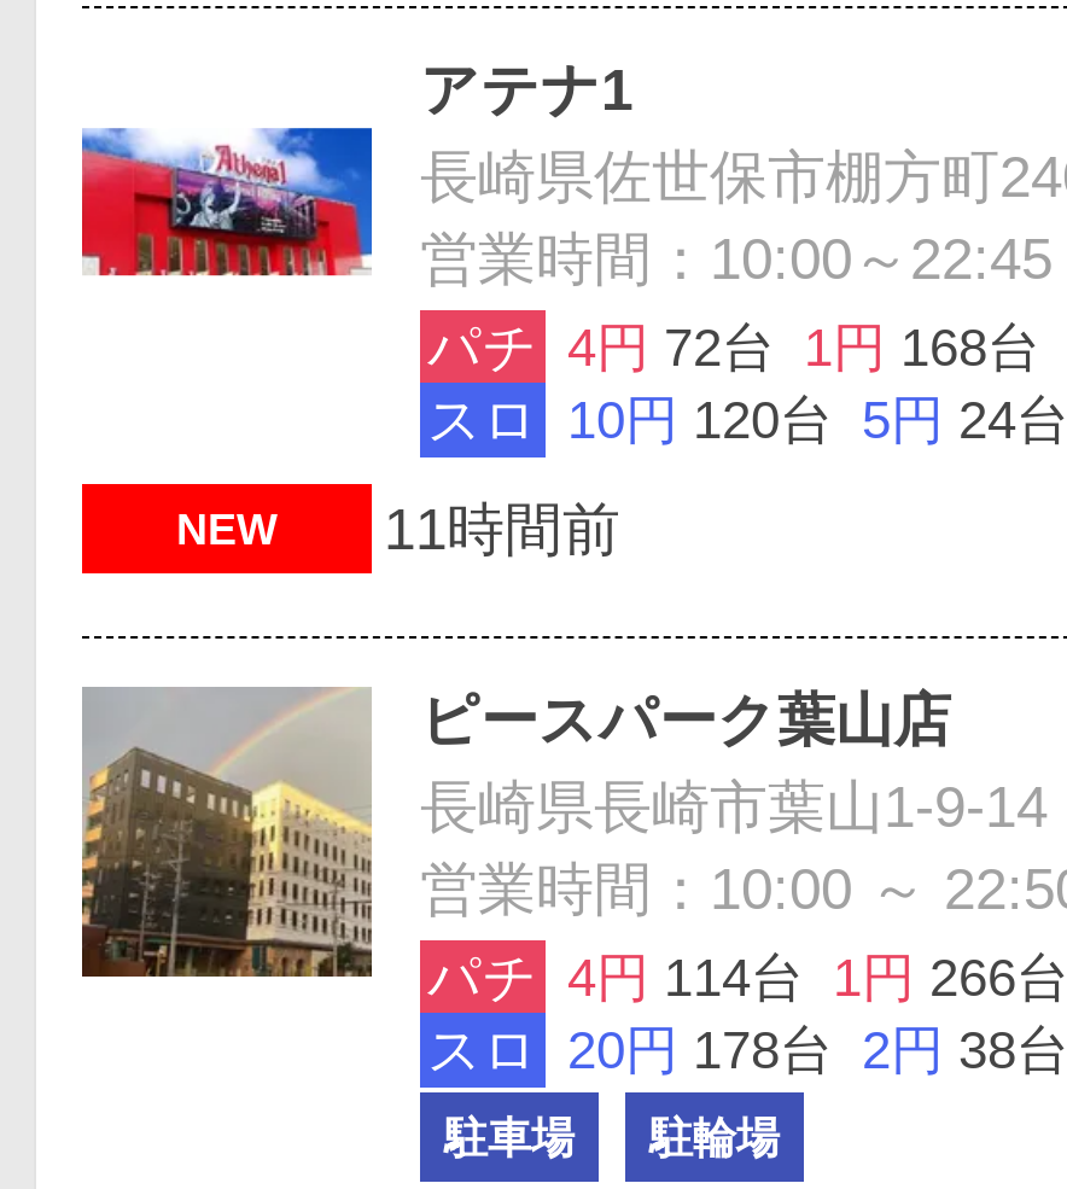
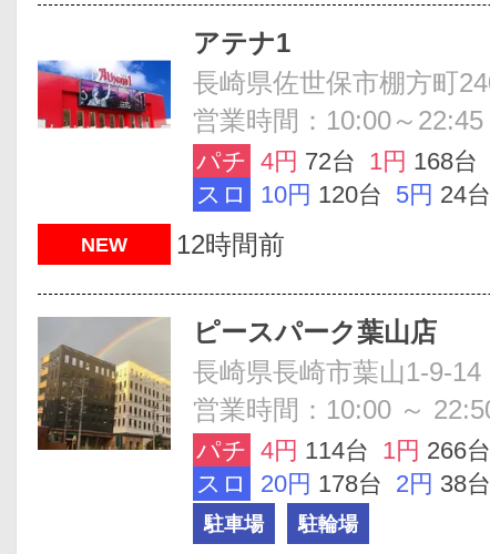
[384,495,620,560] 11時間前 -> [176,229,285,259] 12時間前

